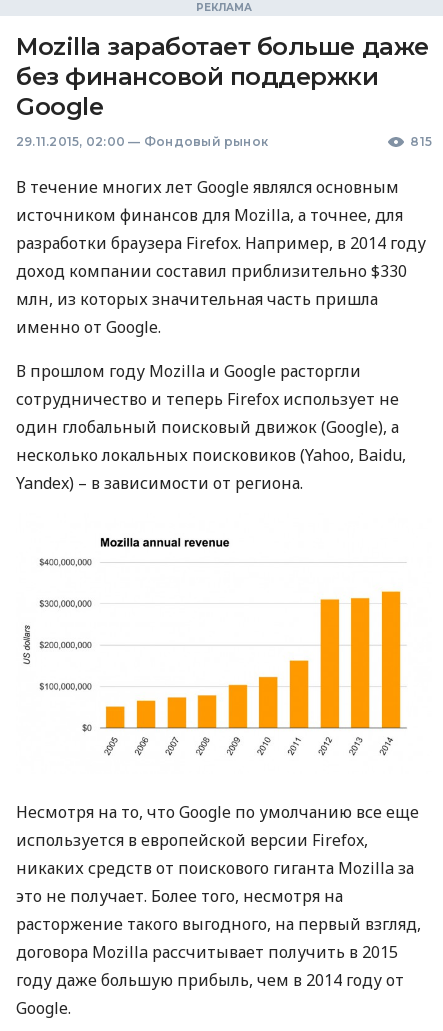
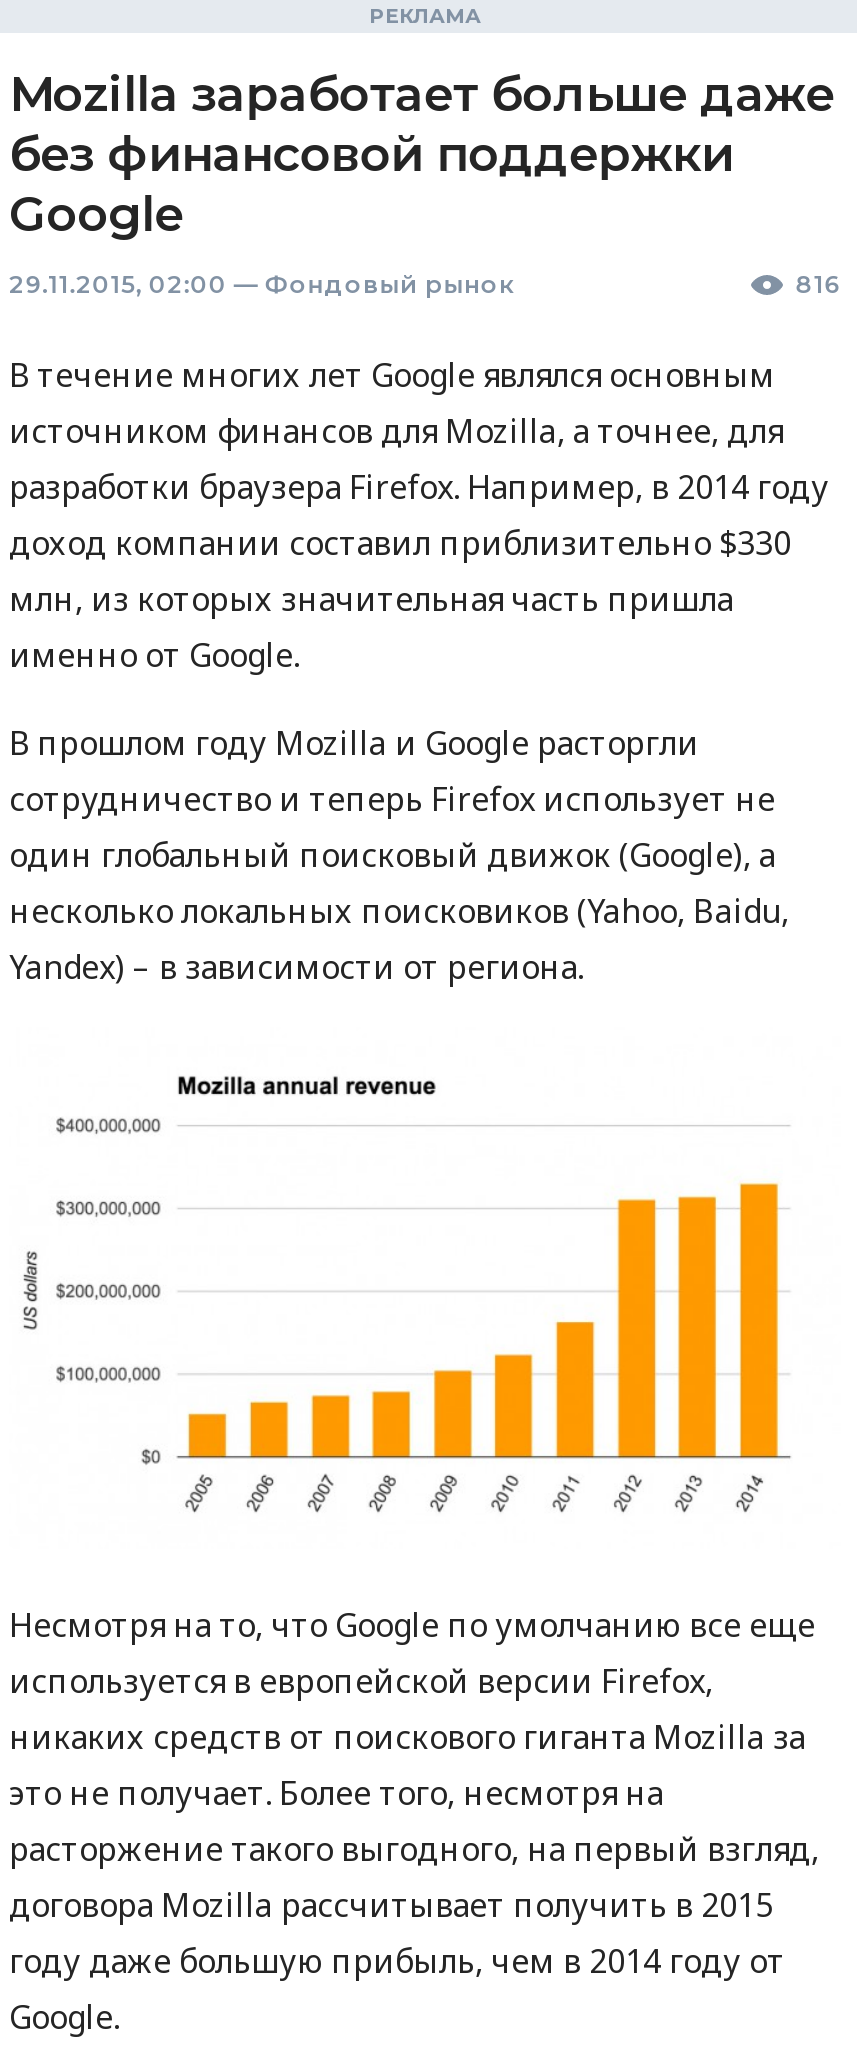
[410,134,432,149] 815 -> [796,269,841,299] 816

